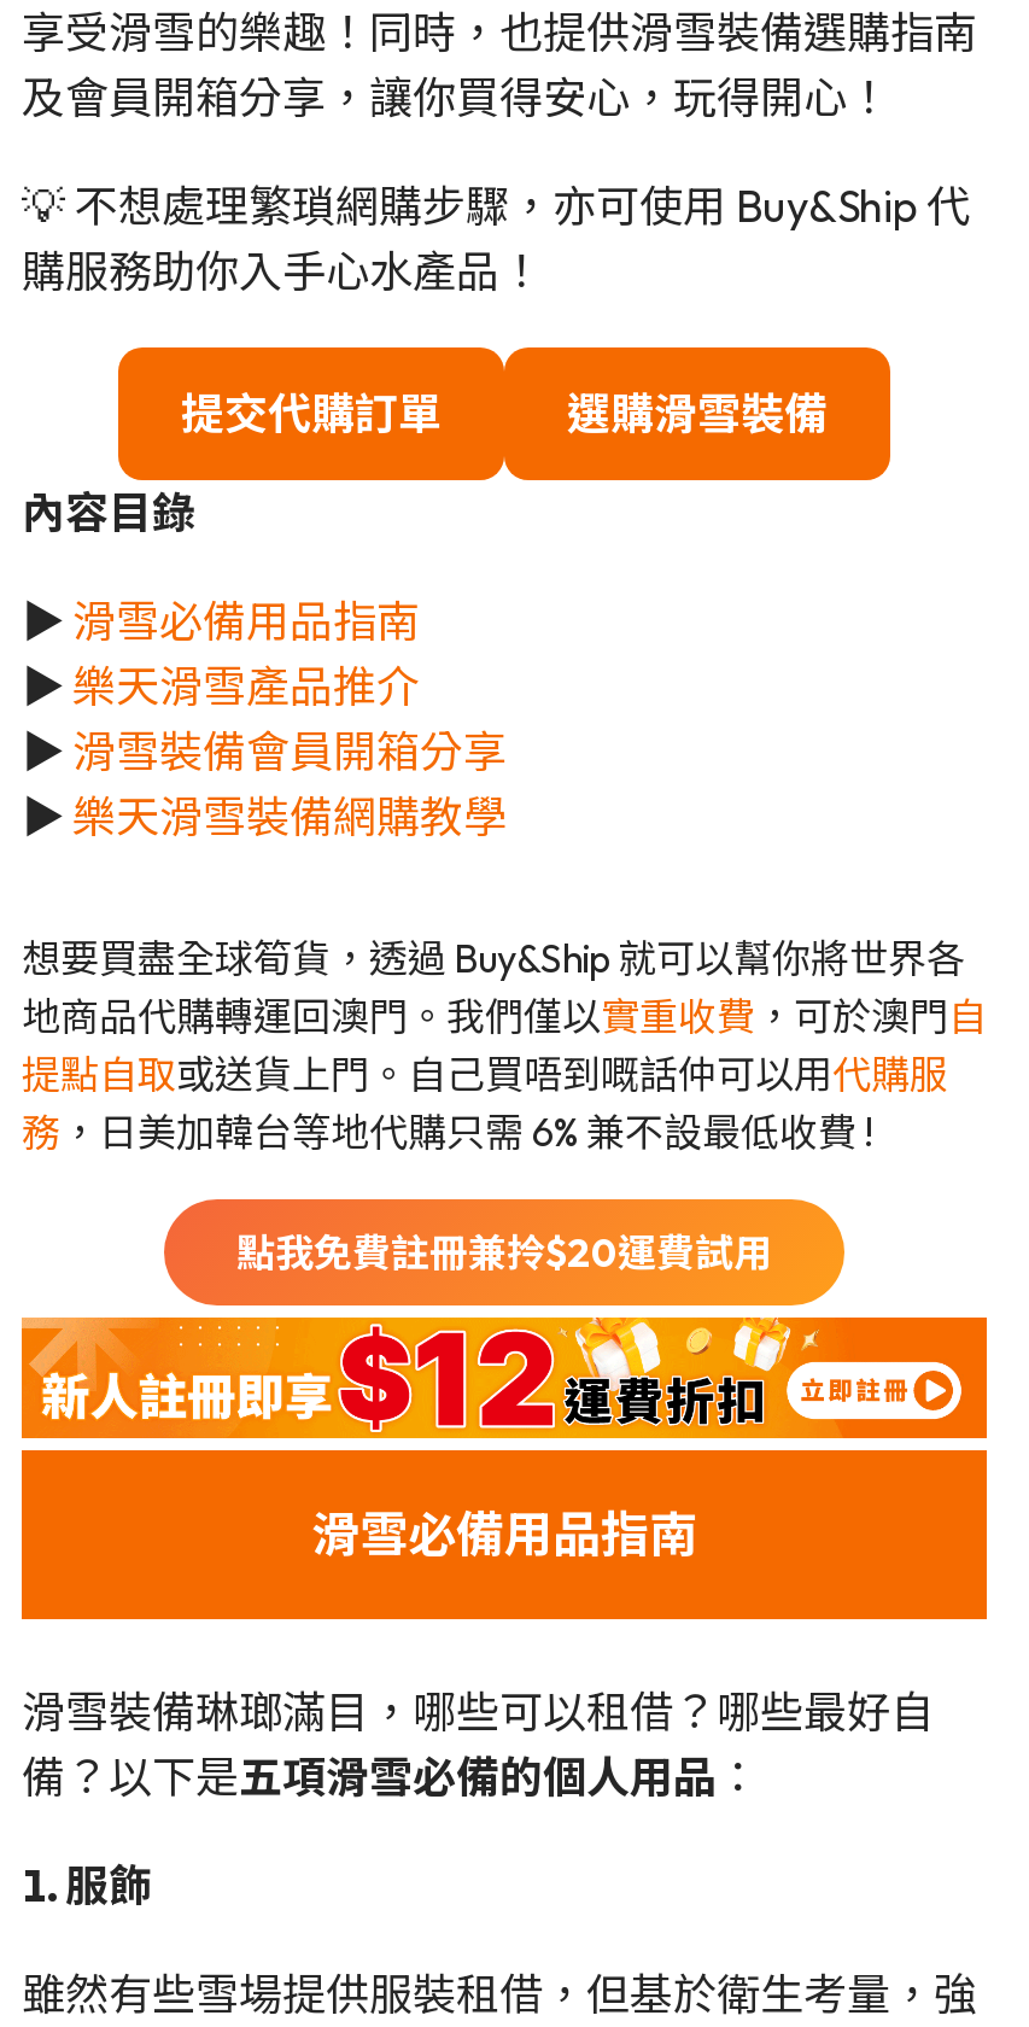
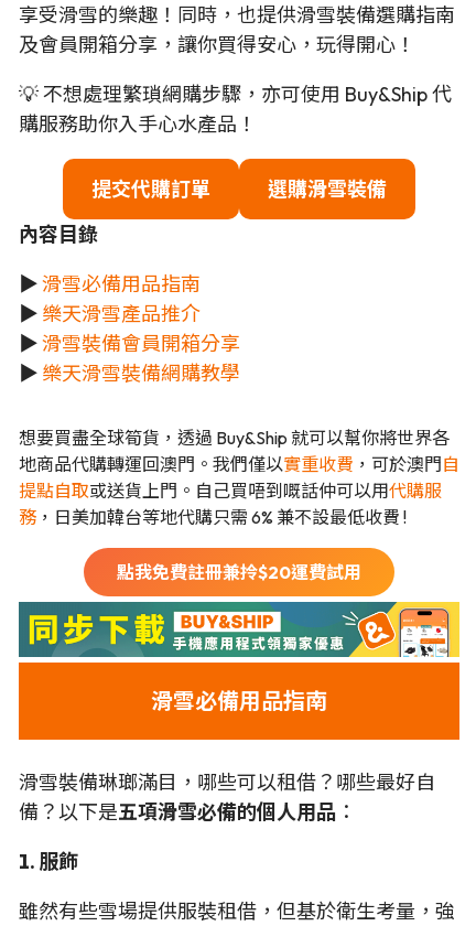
[19,1315,989,1441] [image] -> [18,601,461,658] [image]

